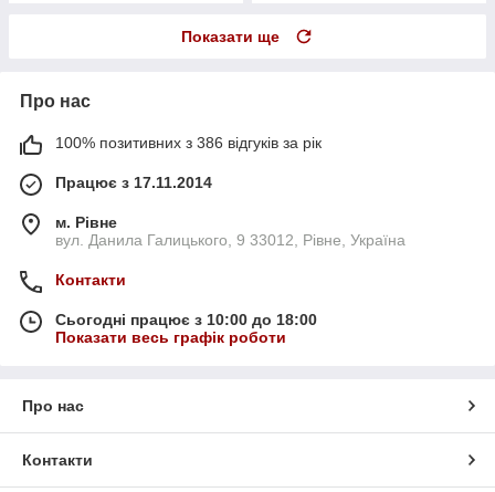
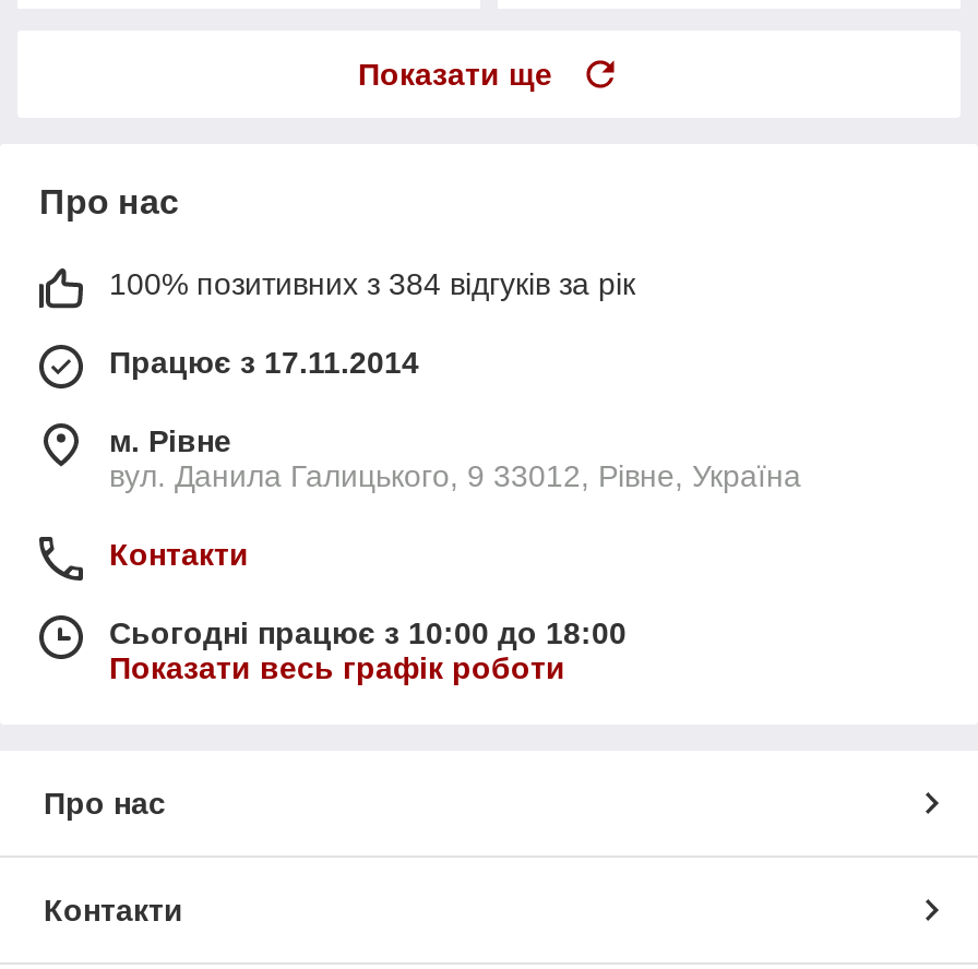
[55,134,322,152] 100% позитивних з 386 відгуків за рік -> [109,267,635,302] 100% позитивних з 384 відгуків за рік

